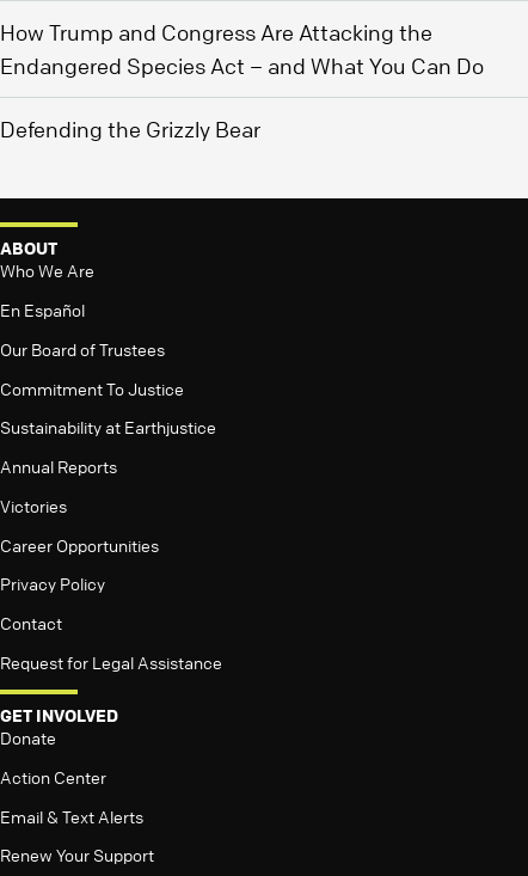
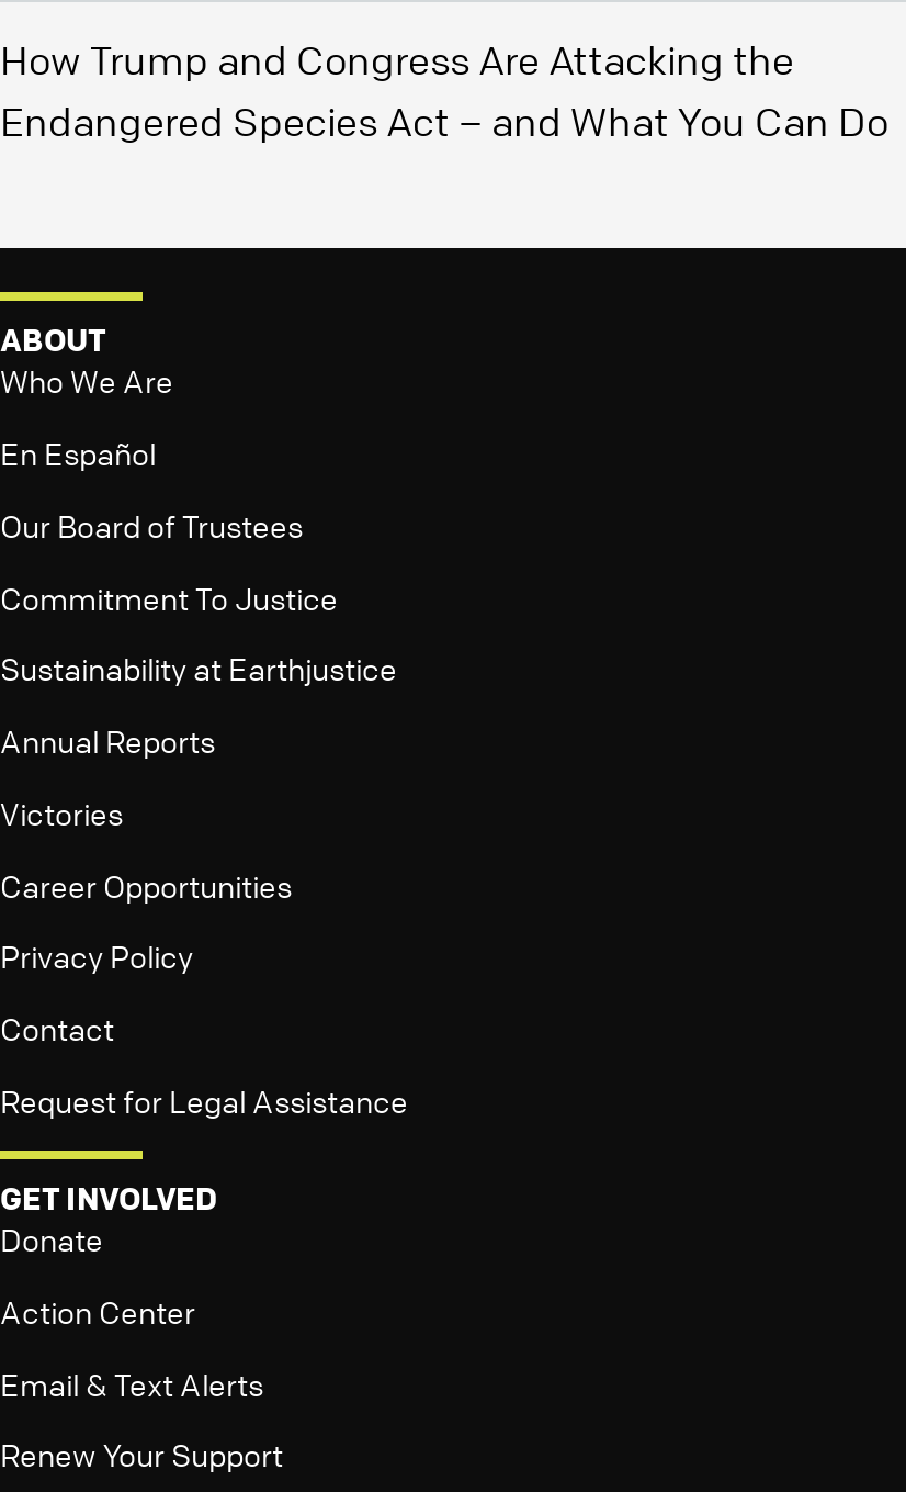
[0,116,260,142] Defending the Grizzly Bear -> none

